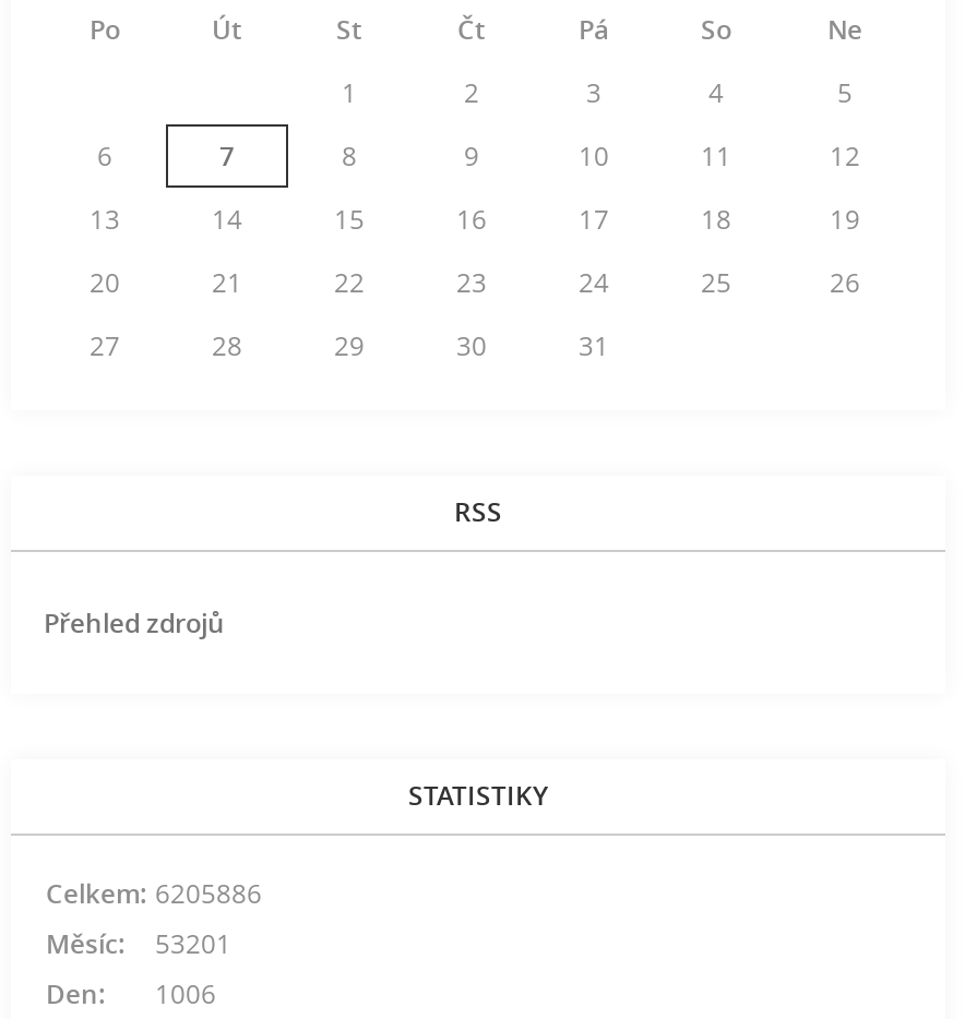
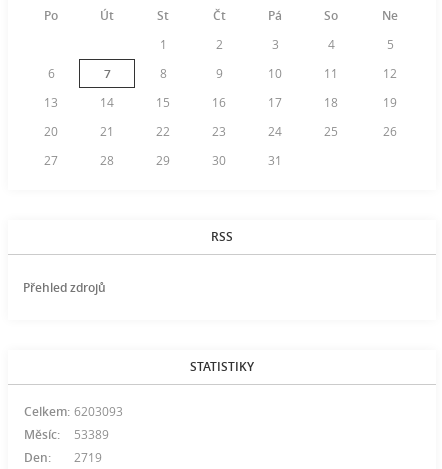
[46,874,262,911] Celkem: 6205886 -> [24,403,123,420] Celkem: 6203093
[46,924,231,961] Měsíc: 53201 -> [24,426,109,443] Měsíc: 53389
[46,974,216,1012] Den: 1006 -> [24,449,102,466] Den: 2719

